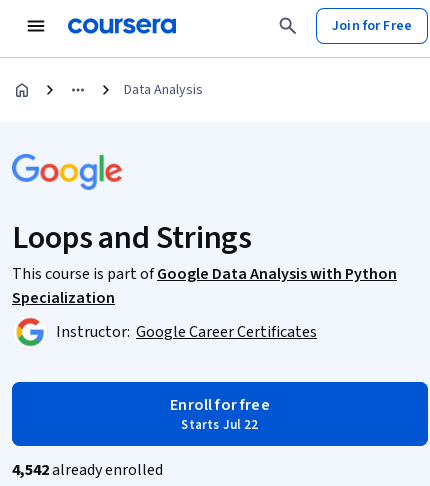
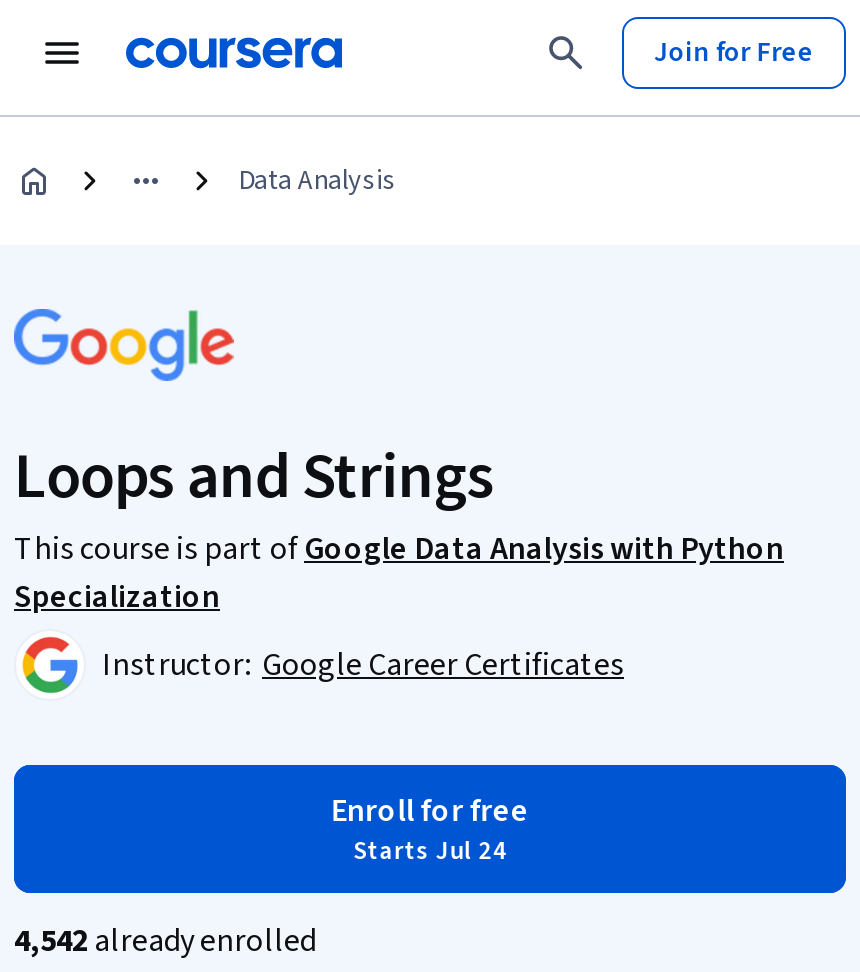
[181,416,258,434] Starts Jul 22 -> [353,833,507,869] Starts Jul 24

